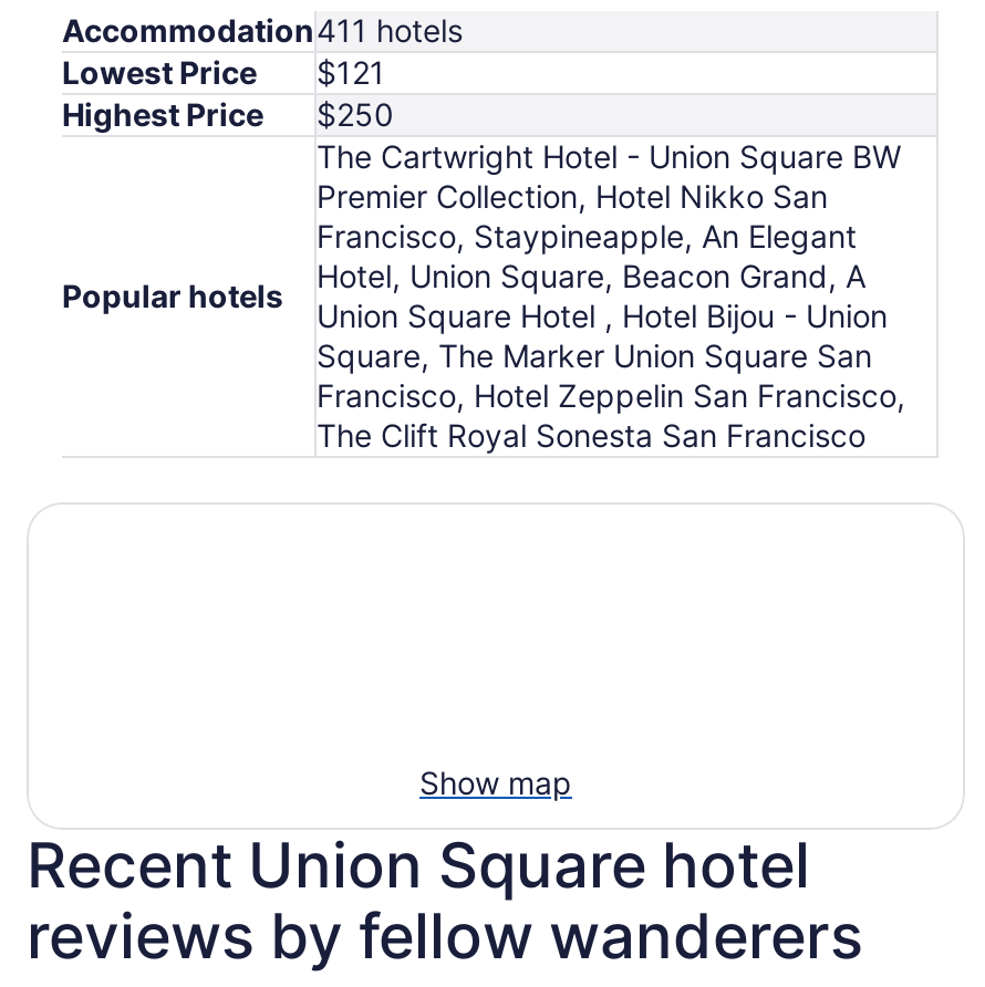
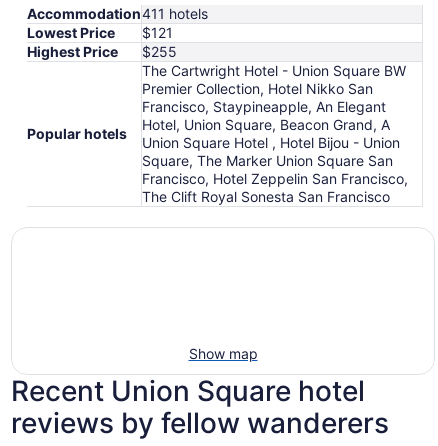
[62,94,394,132] Highest Price $250 -> [27,42,177,59] Highest Price $255

